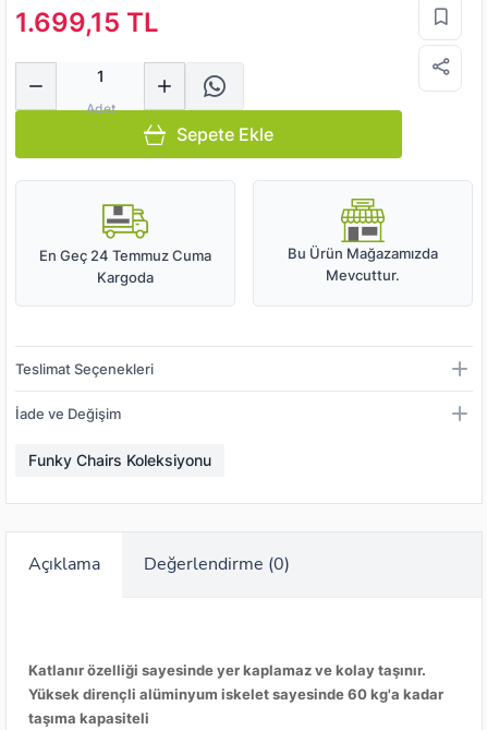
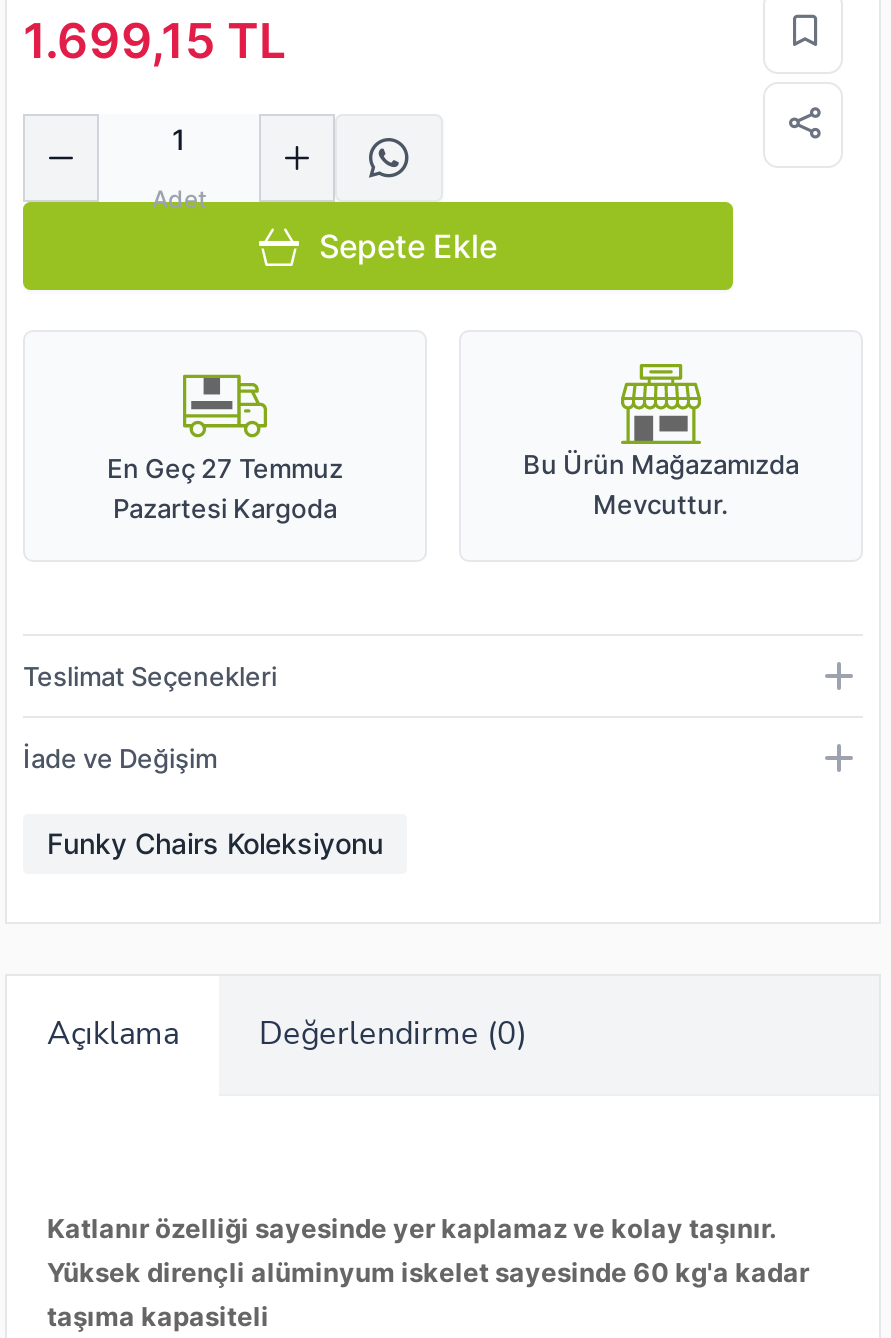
[39,247,211,286] En Geç 24 Temmuz Cuma | Kargoda -> [107,452,343,524] En Geç 27 Temmuz | Pazartesi Kargoda

